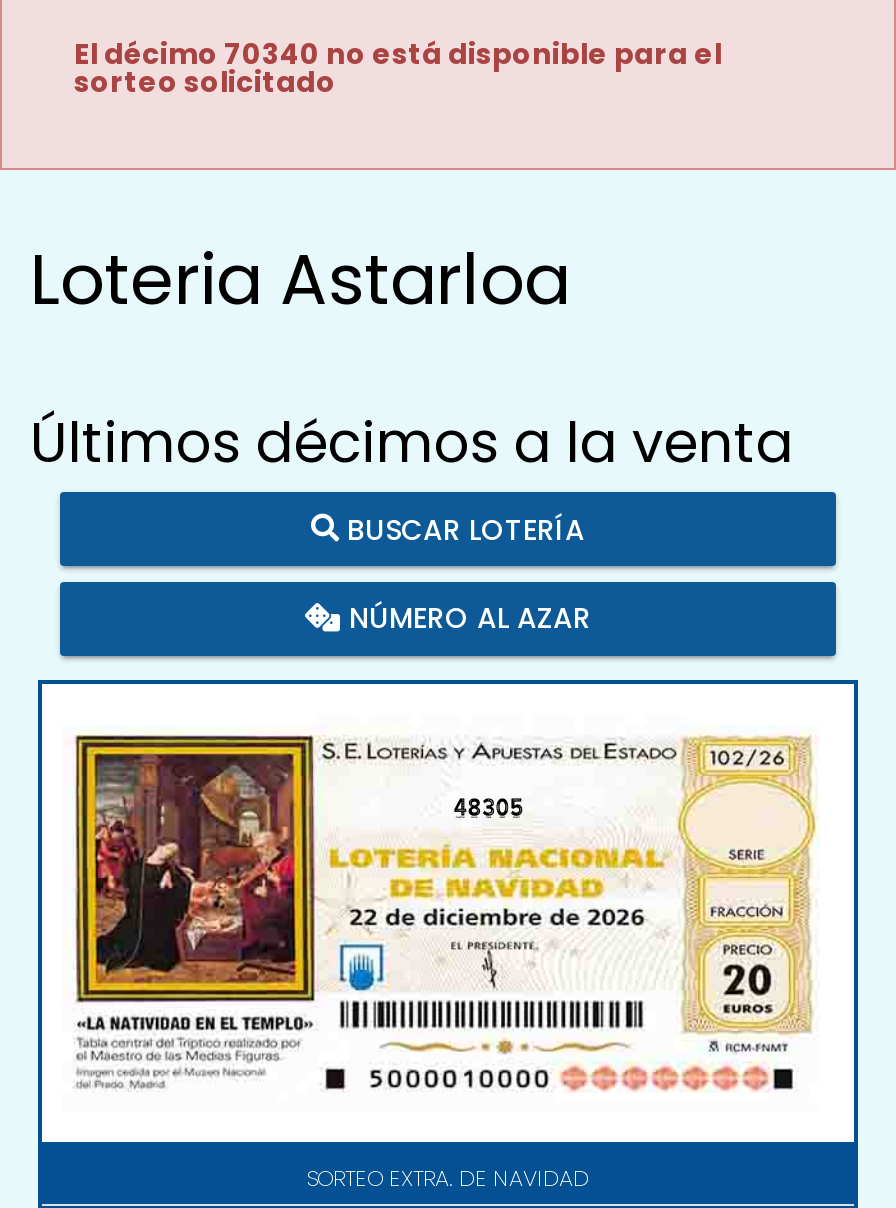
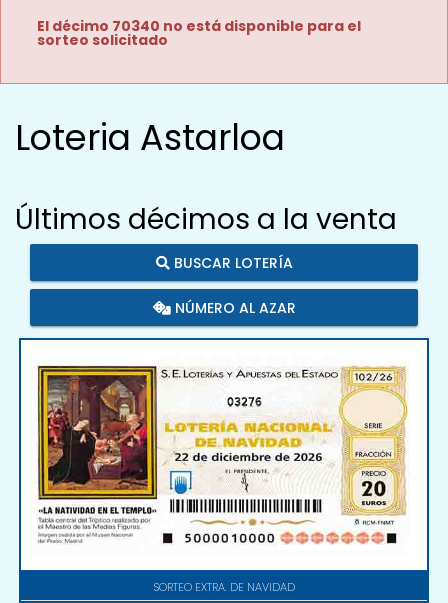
[454,791,524,823] 48305 -> [227,394,262,410] 03276

